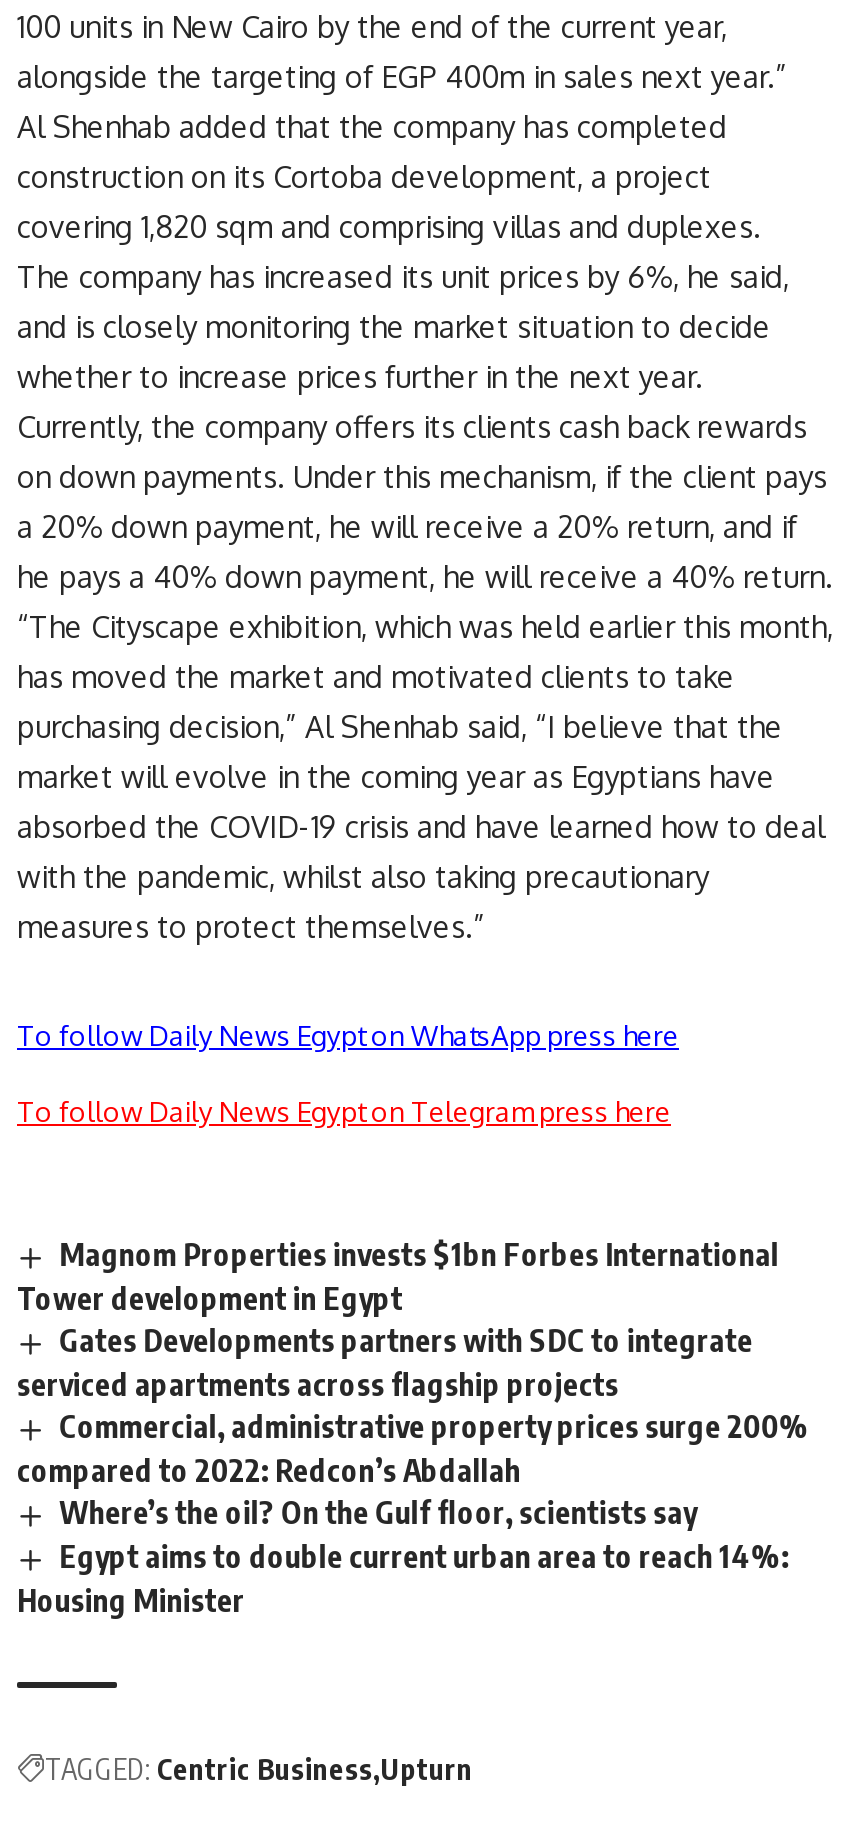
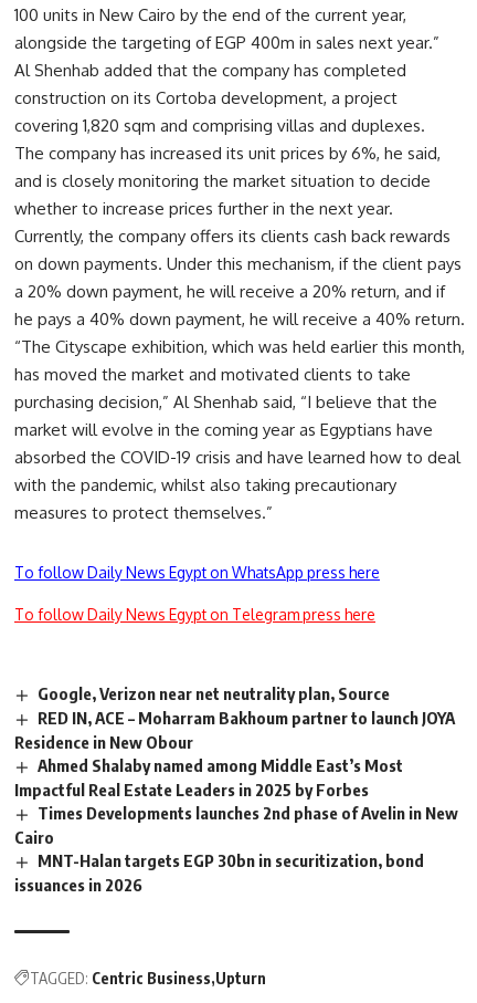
[17,1236,809,1617] Magnom Properties invests $1bn Forbes International | Tower development in Egypt | Gates Developments partners with SDC to integrate | serviced apartments across flagship projects | Commercial, administrative property prices surge 200% | compared to 2022: Redcon’s Abdallah | Where’s the oil? On the Gulf floor, scientists say | Egypt aims to double current urban area to reach 14%: | Housing Minister -> [14,684,458,894] Google, Verizon near net neutrality plan, Source | RED IN, ACE – Moharram Bakhoum partner to launch JOYA | Residence in New Obour | Ahmed Shalaby named among Middle East’s Most | Impactful Real Estate Leaders in 2025 by Forbes | Times Developments launches 2nd phase of Avelin in New | Cairo | MNT-Halan targets EGP 30bn in securitization, bond | issuances in 2026

